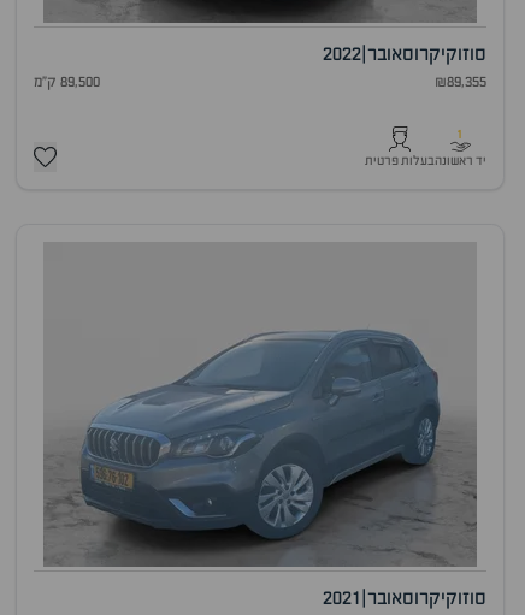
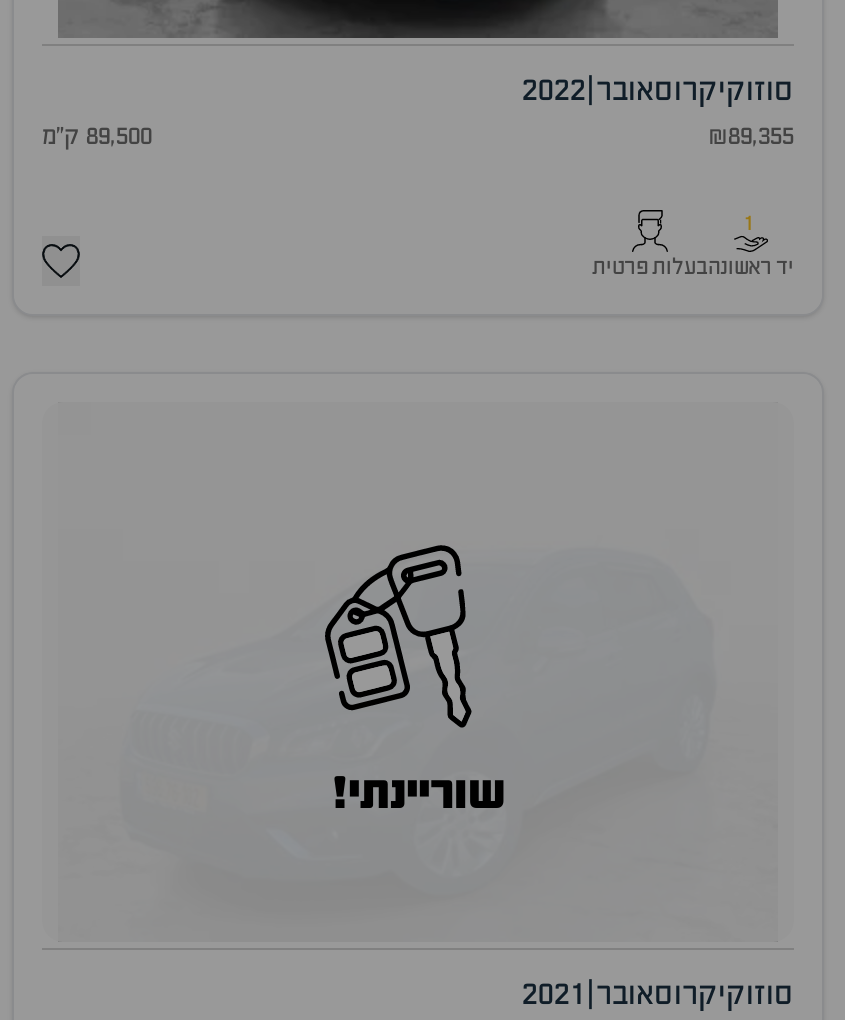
none -> [332,771,504,823] שוריינתי!
[43,324,478,568] [image] -> none

